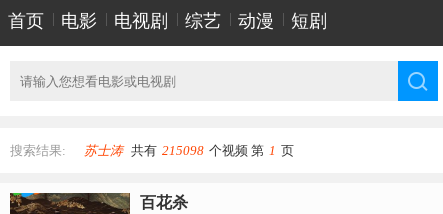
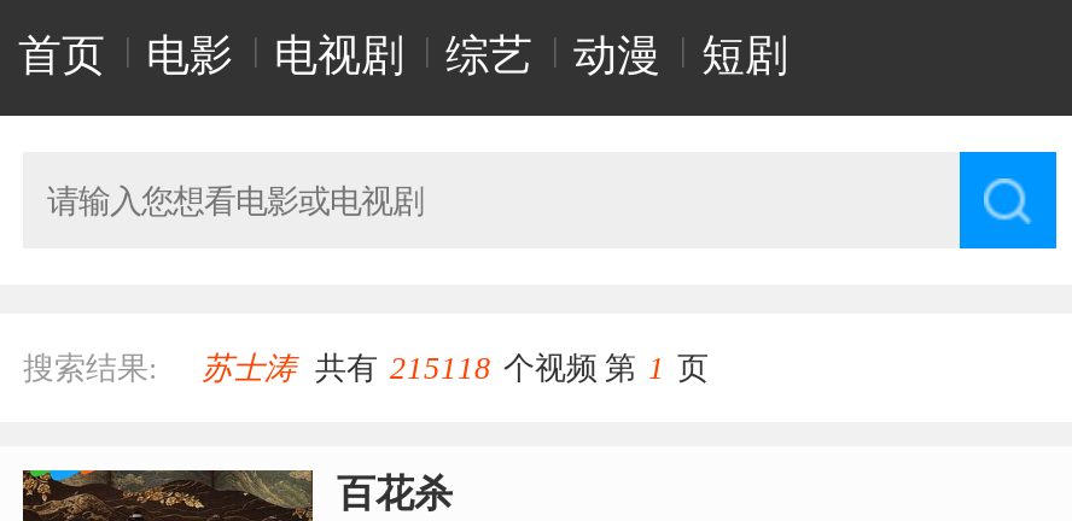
[84,143,294,158] 苏士涛 共有 215098 个视频 第 1 页 -> [202,350,709,386] 苏士涛 共有 215118 个视频 第 1 页

